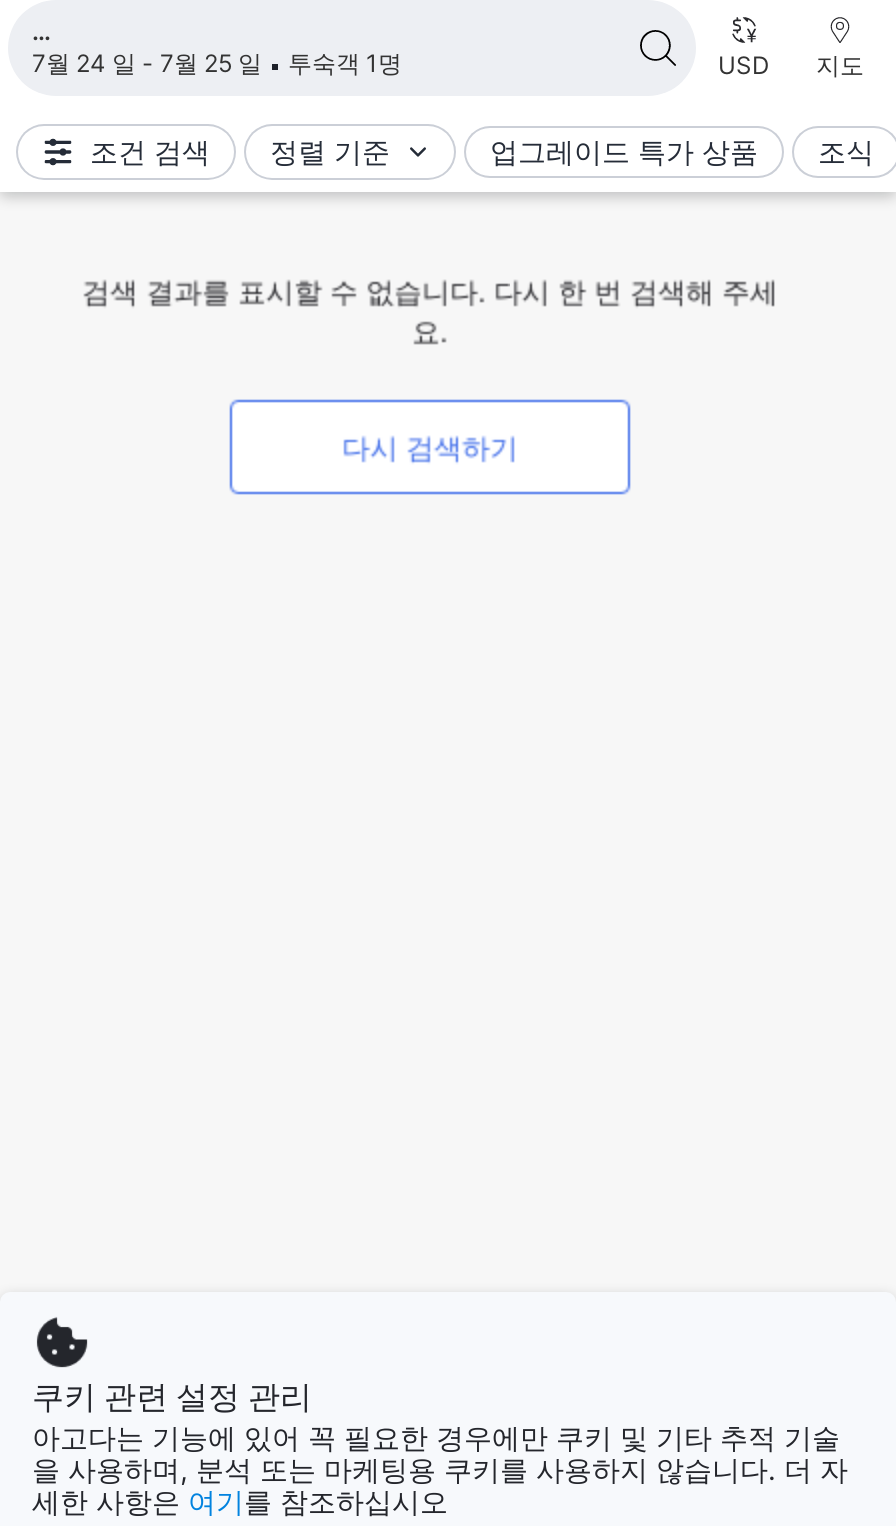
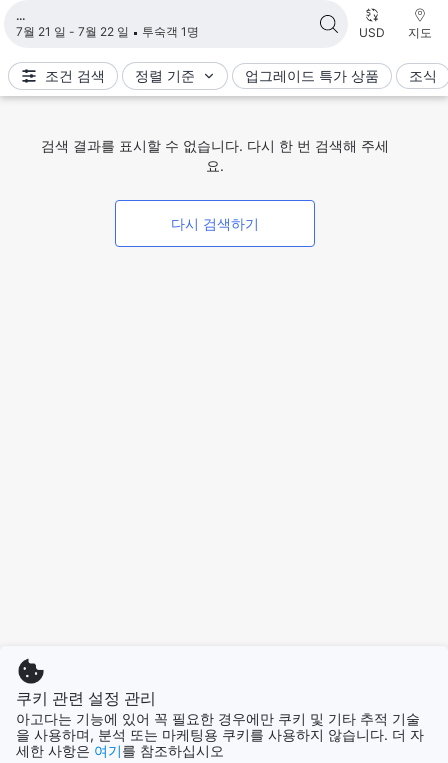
[32,48,402,78] 7월 24 일 - 7월 25 일 투숙객 1명 -> [16,24,199,39] 7월 21 일 - 7월 22 일 투숙객 1명

